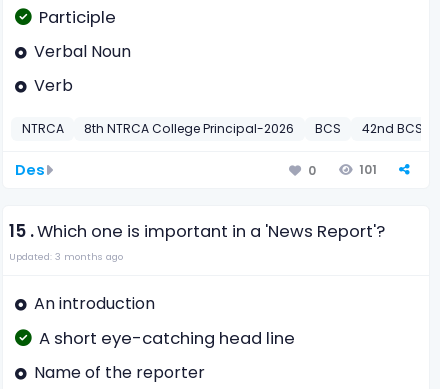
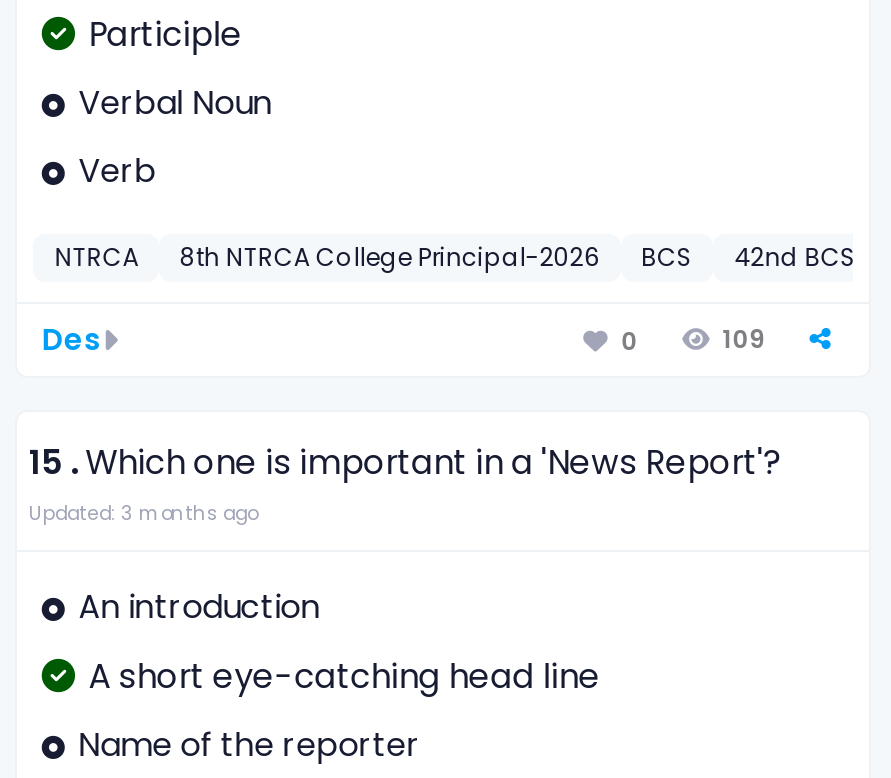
[356,161,377,178] 101 -> [717,322,765,356] 109

